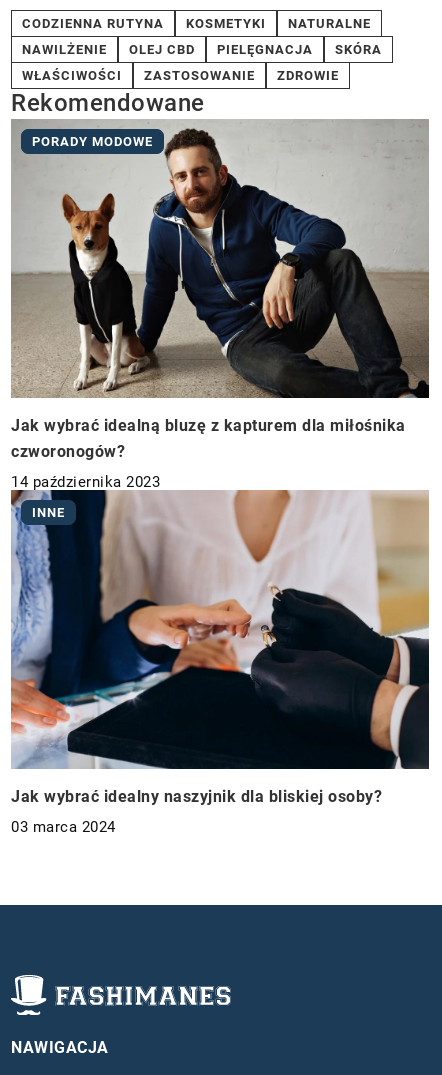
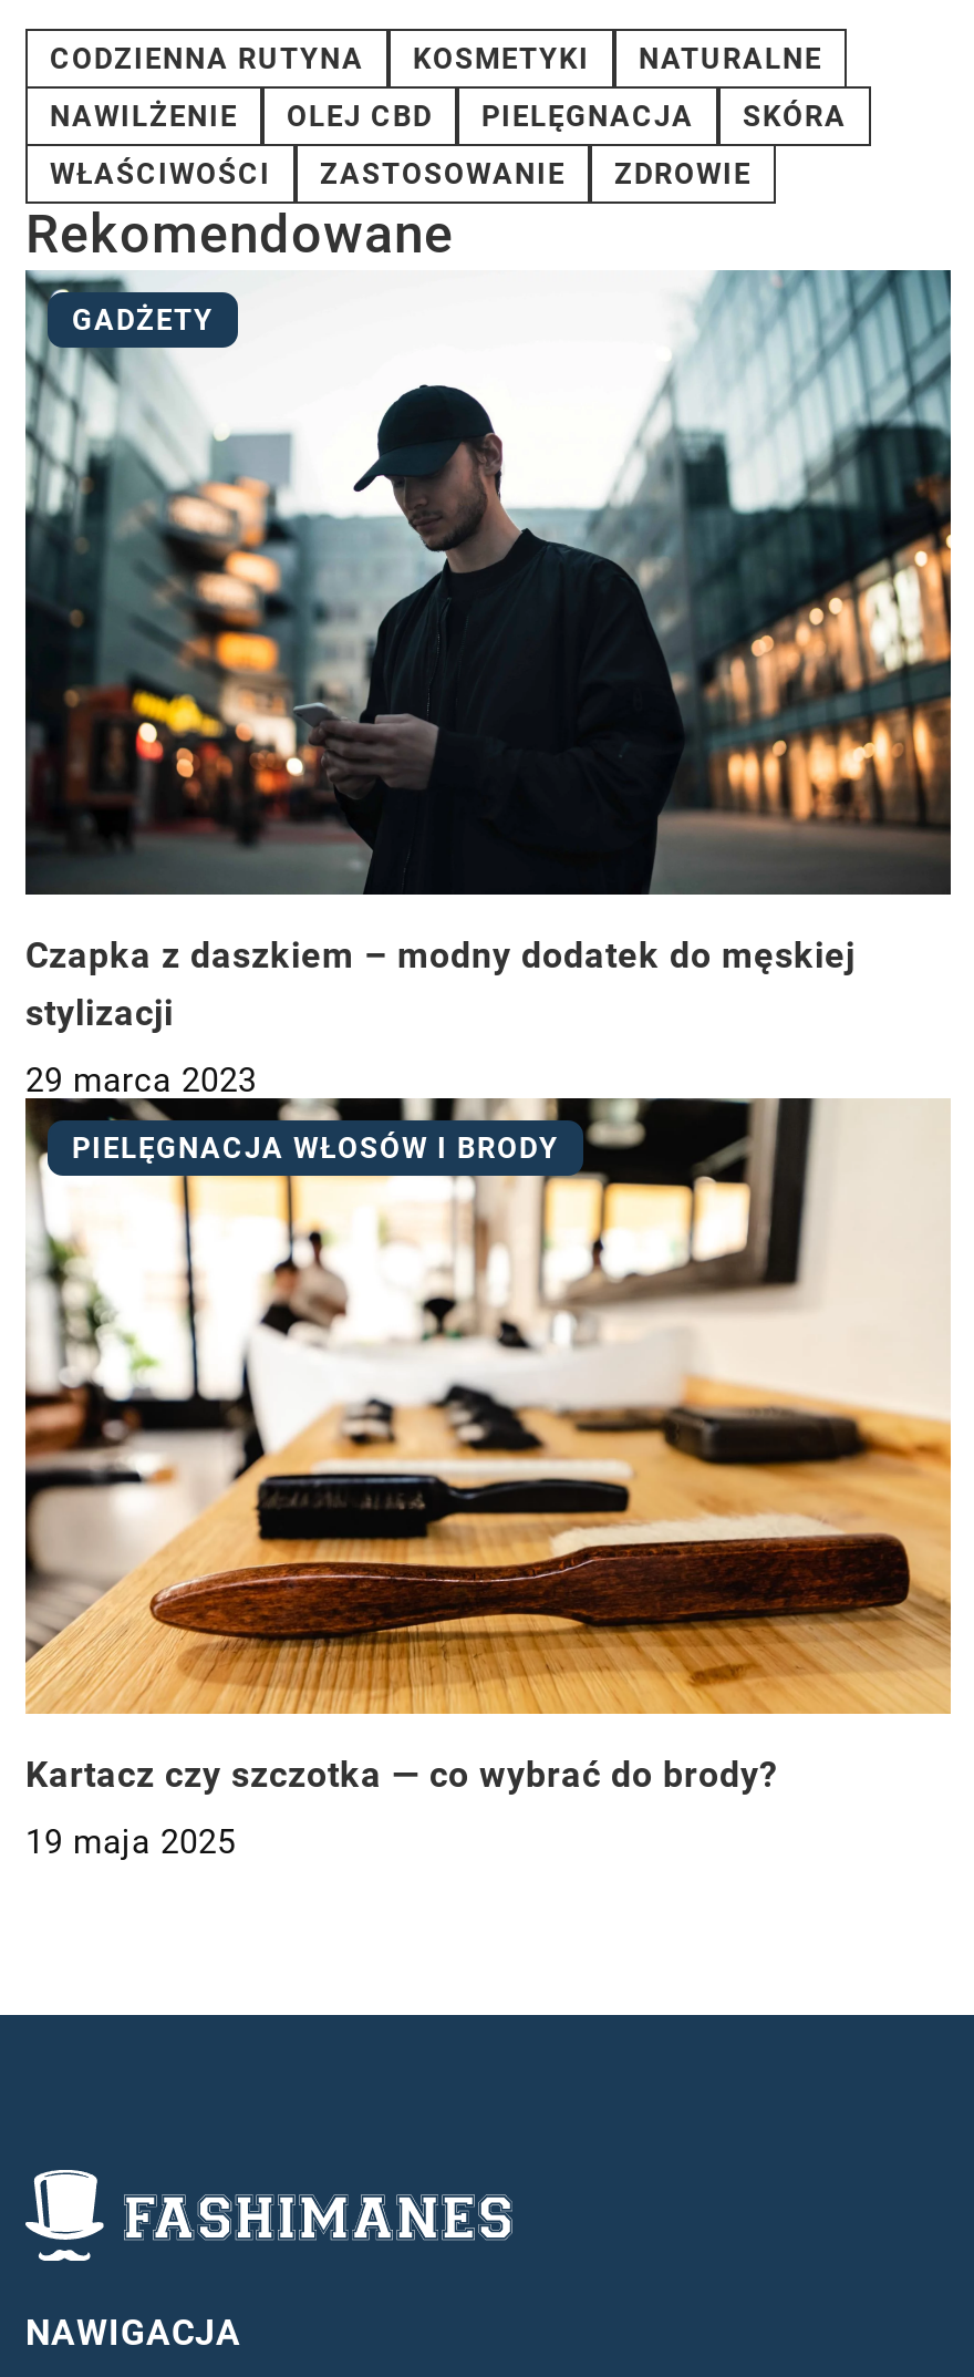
[10,119,429,399] [image] | PORADY MODOWE -> [25,269,953,898] [image] | GADŻETY
[11,416,405,461] Jak wybrać idealną bluzę z kapturem dla miłośnika | czworonogów? -> [25,934,856,1034] Czapka z daszkiem – modny dodatek do męskiej | stylizacji
[10,473,430,770] [image] | 14 października 2023 -> [23,1060,953,1717] [image] | 29 marca 2023
[32,505,65,520] INNE -> [72,1131,559,1164] PIELĘGNACJA WŁOSÓW I BRODY
[11,786,382,805] Jak wybrać idealny naszyjnik dla bliskiej osoby? -> [25,1755,778,1797] Kartacz czy szczotka — co wybrać do brody?
[11,817,115,835] 03 marca 2024 -> [25,1824,236,1864] 19 maja 2025

